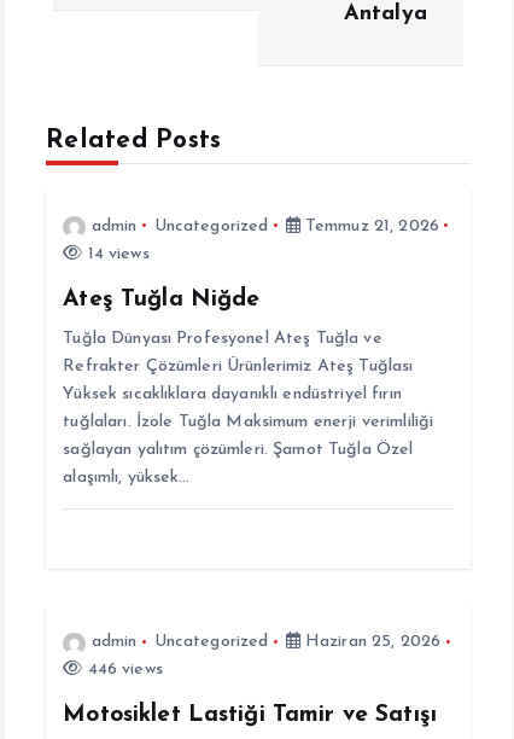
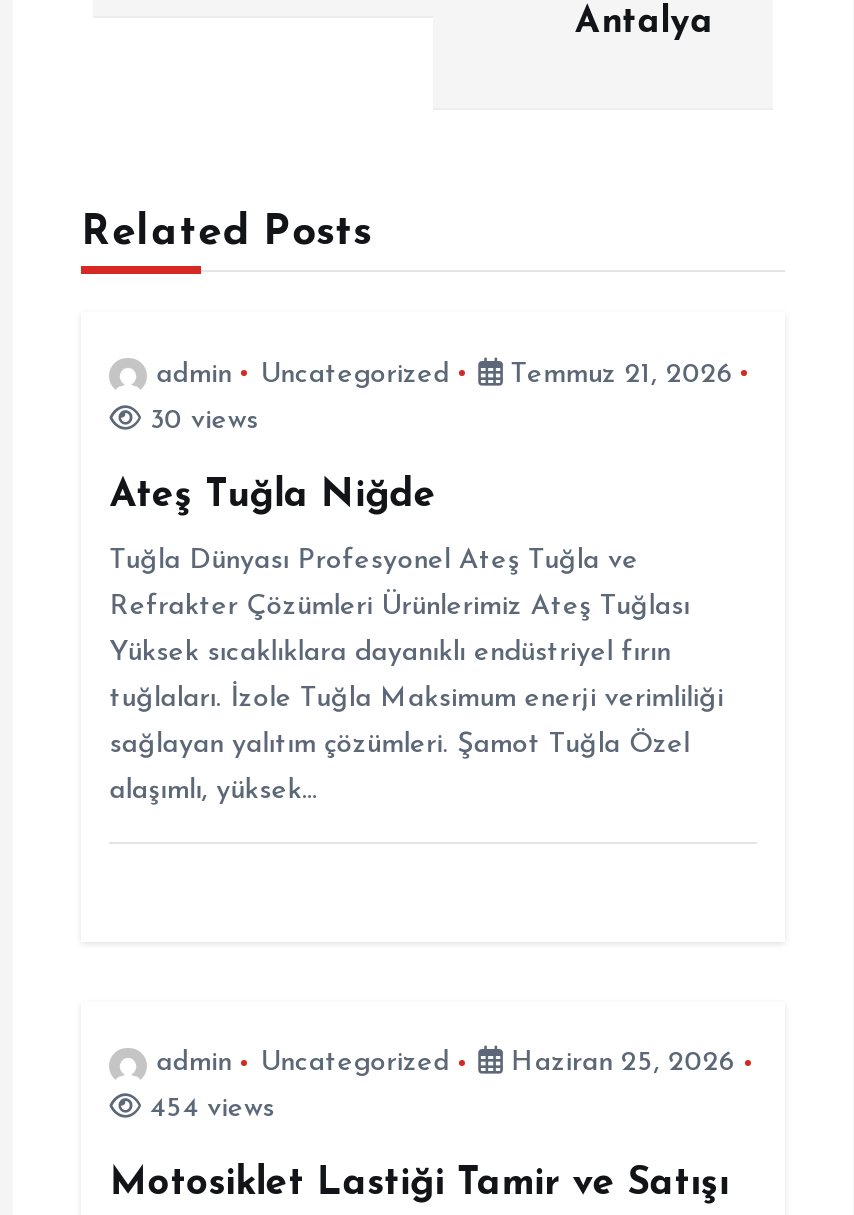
[83,245,149,263] 14 views -> [142,405,258,435] 30 views
[83,661,163,679] 446 views -> [142,1095,275,1125] 454 views

